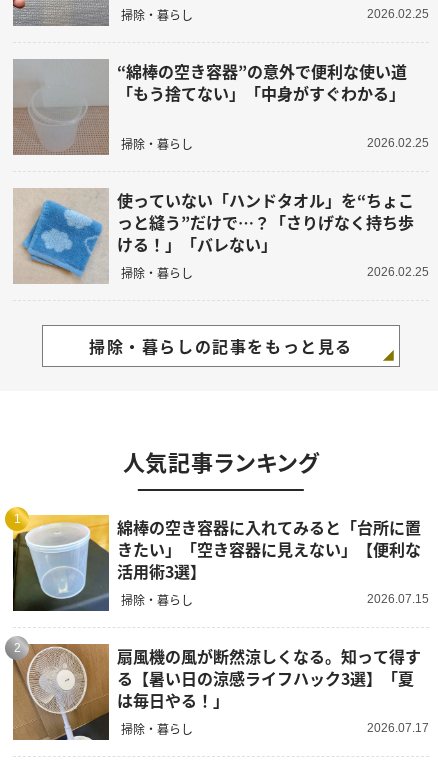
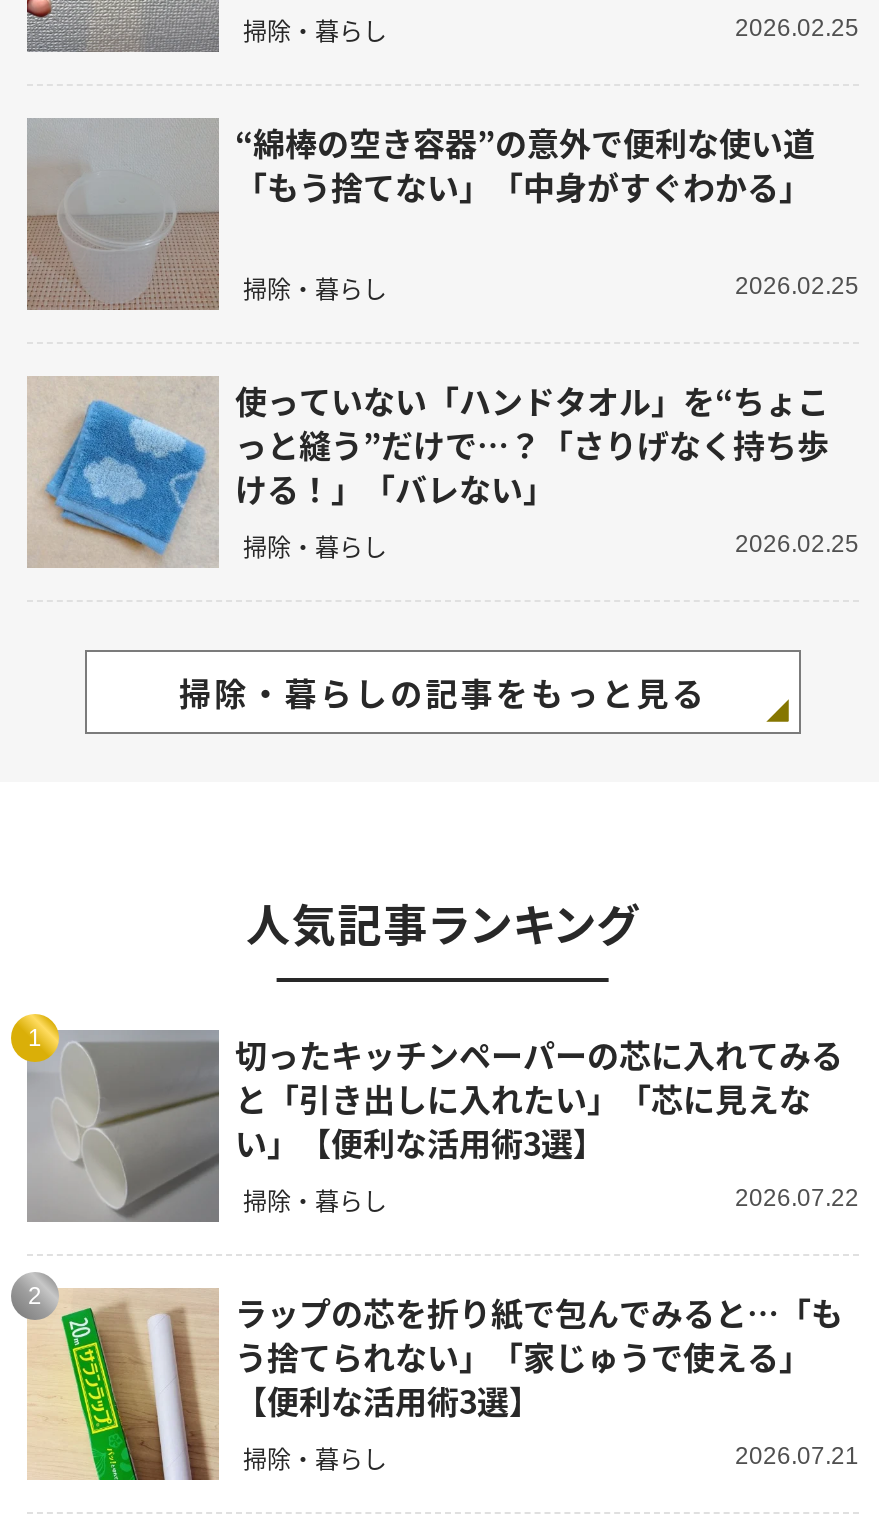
[12,514,421,611] [image] | 綿棒の空き容器に入れてみると「台所に置 | きたい」「空き容器に見えない」【便利な | 活用術3選】 -> [25,1028,843,1224] [image] | 切ったキッチンペーパーの芯に入れてみる | と「引き出しに入れたい」「芯に見えな | い」【便利な活用術3選】
[367,592,429,606] 2026.07.15 -> [735,1184,859,1212] 2026.07.22
[13,644,421,741] [image] | 扇風機の風が断然涼しくなる。知って得す | る【暑い日の涼感ライフハック3選】「夏 | は毎日やる！」 -> [27,1287,843,1482] [image] | ラップの芯を折り紙で包んでみると…「も | う捨てられない」「家じゅうで使える」 | 【便利な活用術3選】
[367,721,429,735] 2026.07.17 -> [735,1442,859,1470] 2026.07.21

